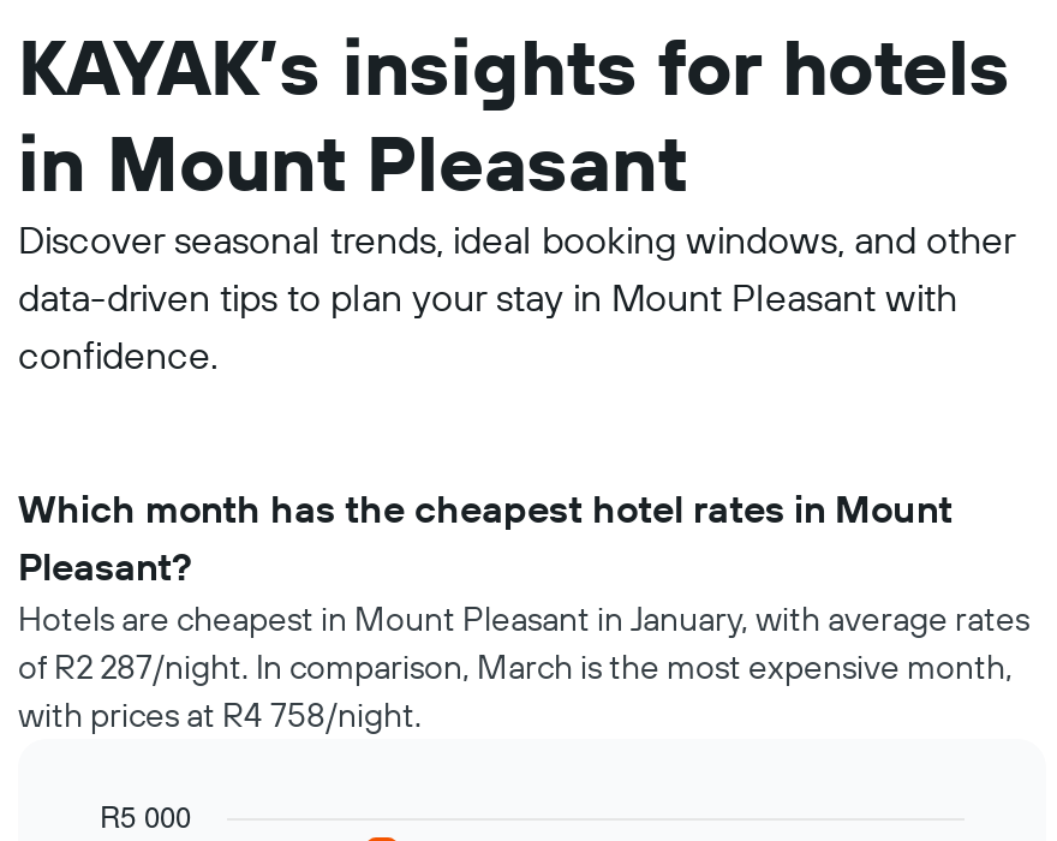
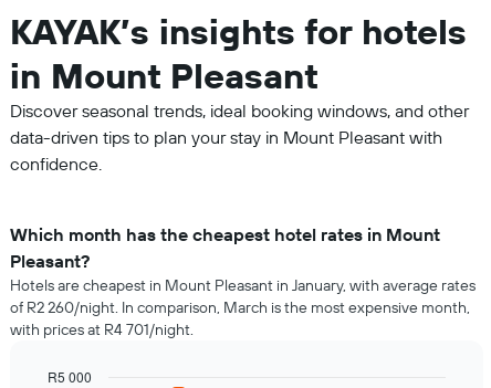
[18,644,1013,687] of R2 287/night. In comparison, March is the most expensive month, -> [10,297,470,317] of R2 260/night. In comparison, March is the most expensive month,
[18,692,422,736] with prices at R4 758/night. -> [10,319,194,339] with prices at R4 701/night.

